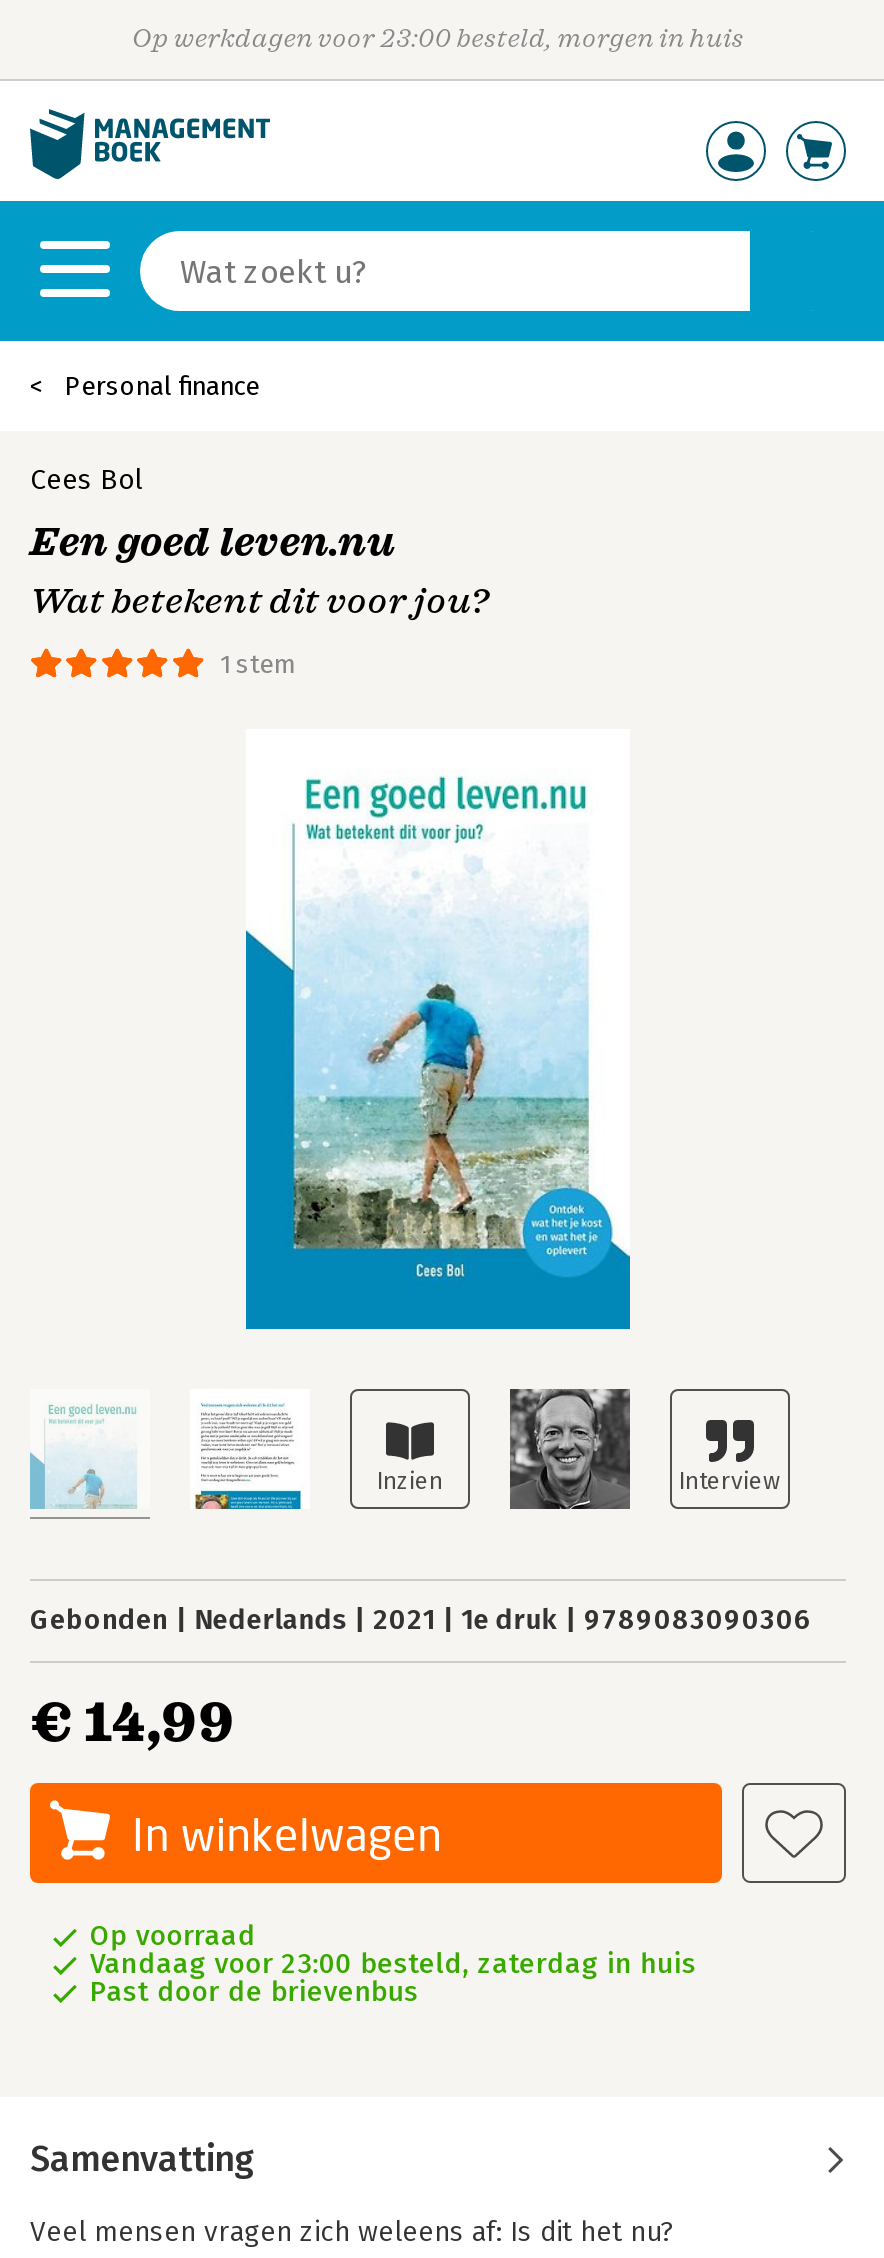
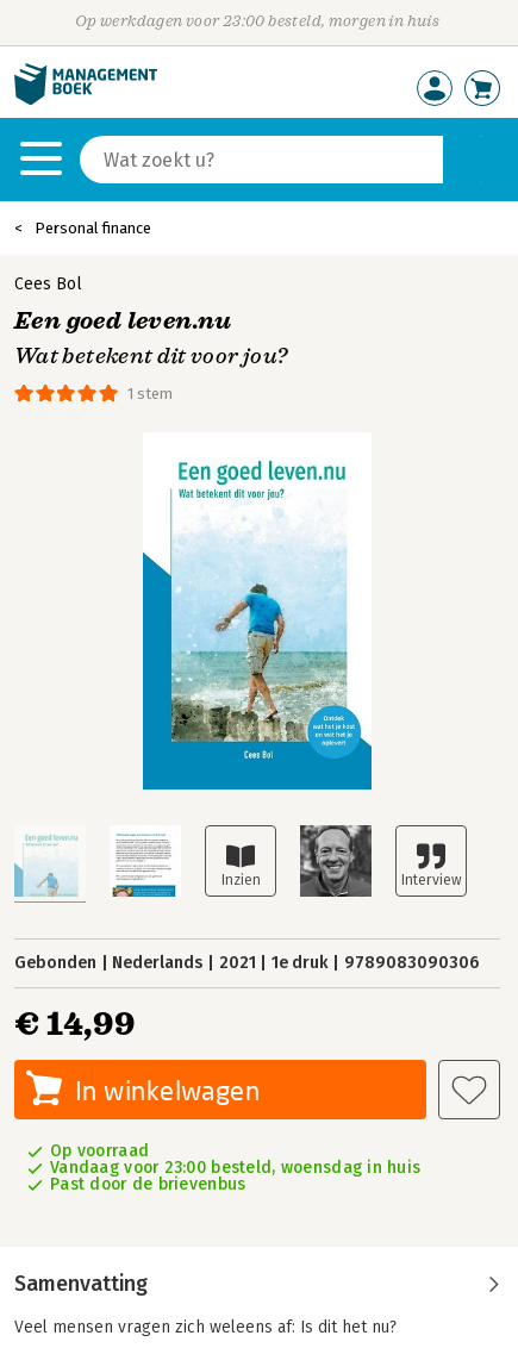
[90,1947,697,1981] Vandaag voor 23:00 besteld, zaterdag in huis -> [50,1157,421,1178] Vandaag voor 23:00 besteld, woensdag in huis

